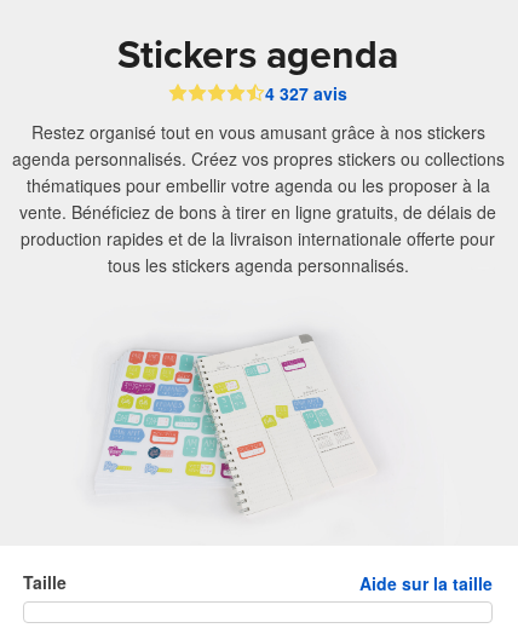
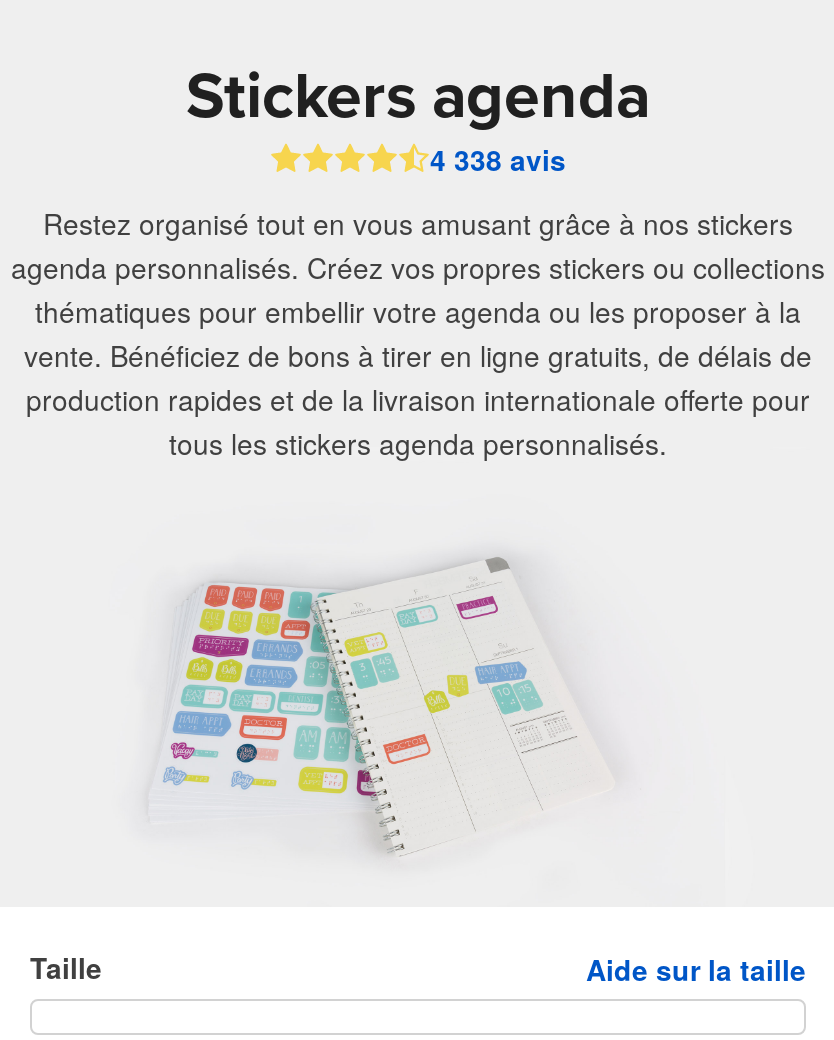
[265,81,347,105] 4 327 avis -> [430,139,566,179] 4 338 avis

